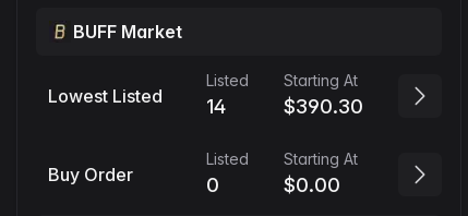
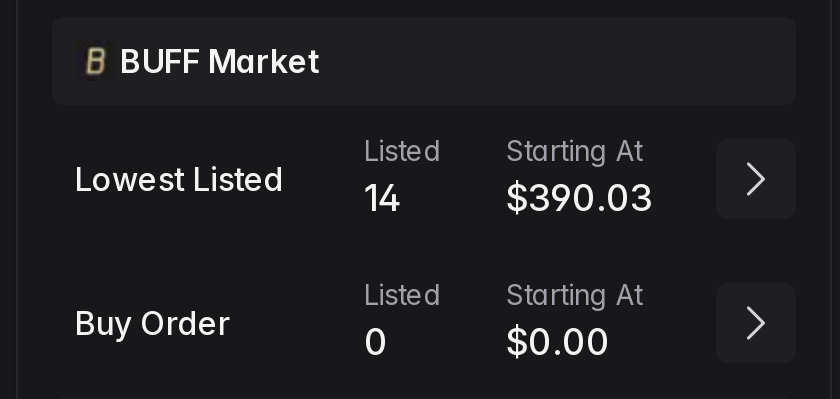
[284,94,363,117] $390.30 -> [506,176,652,218] $390.03

